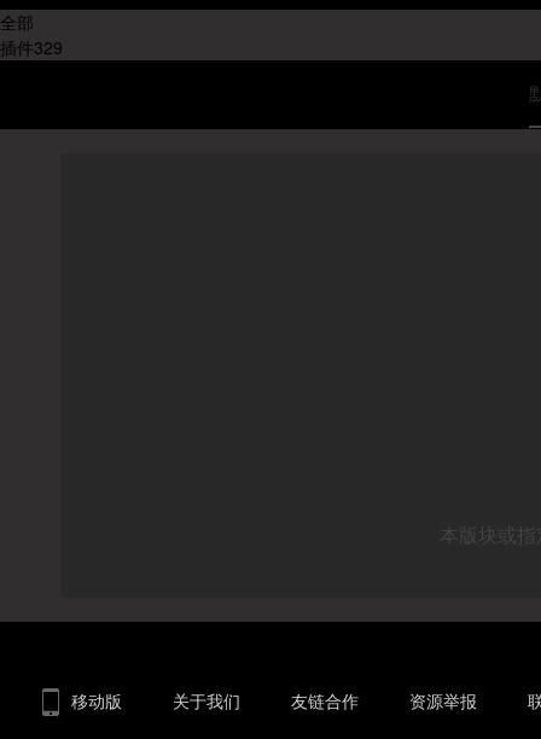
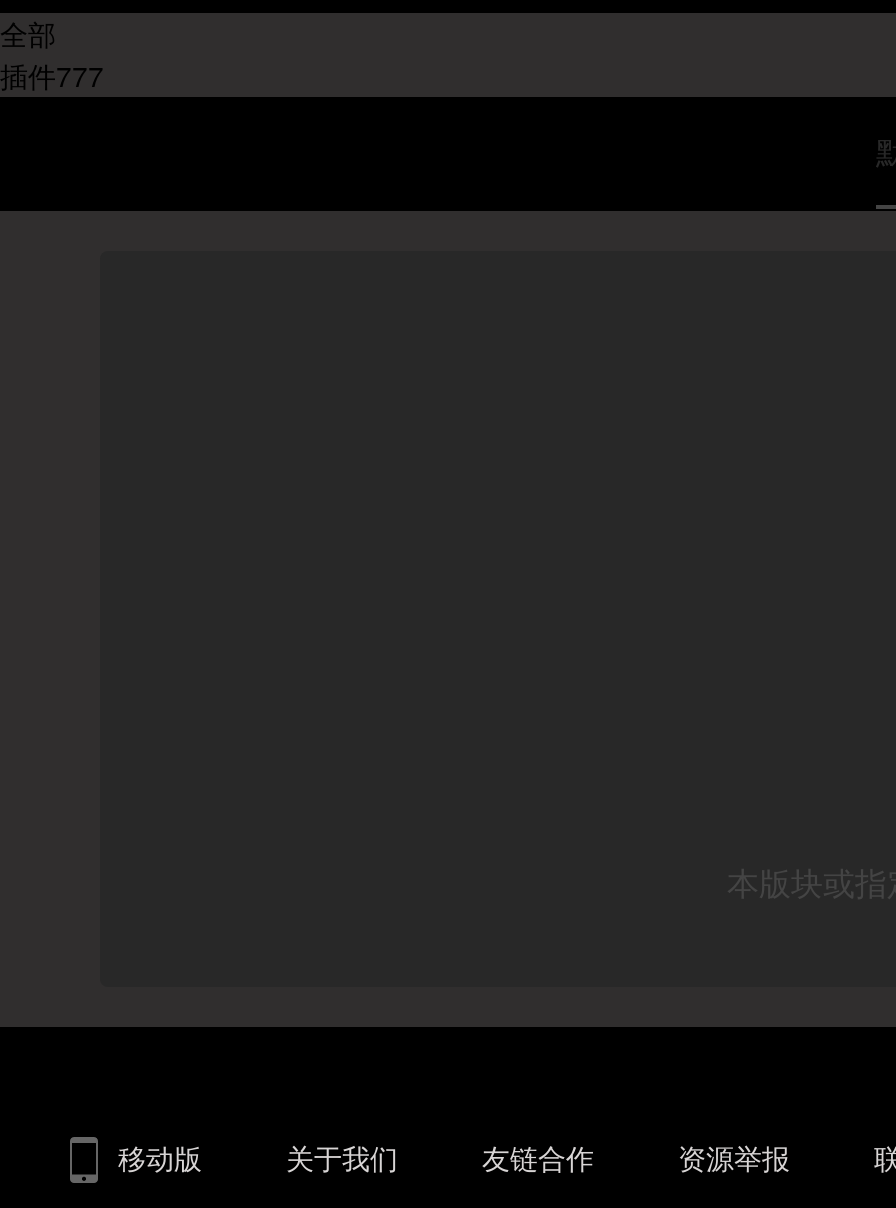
[0,35,63,59] 插件329 -> [0,55,104,95] 插件777

